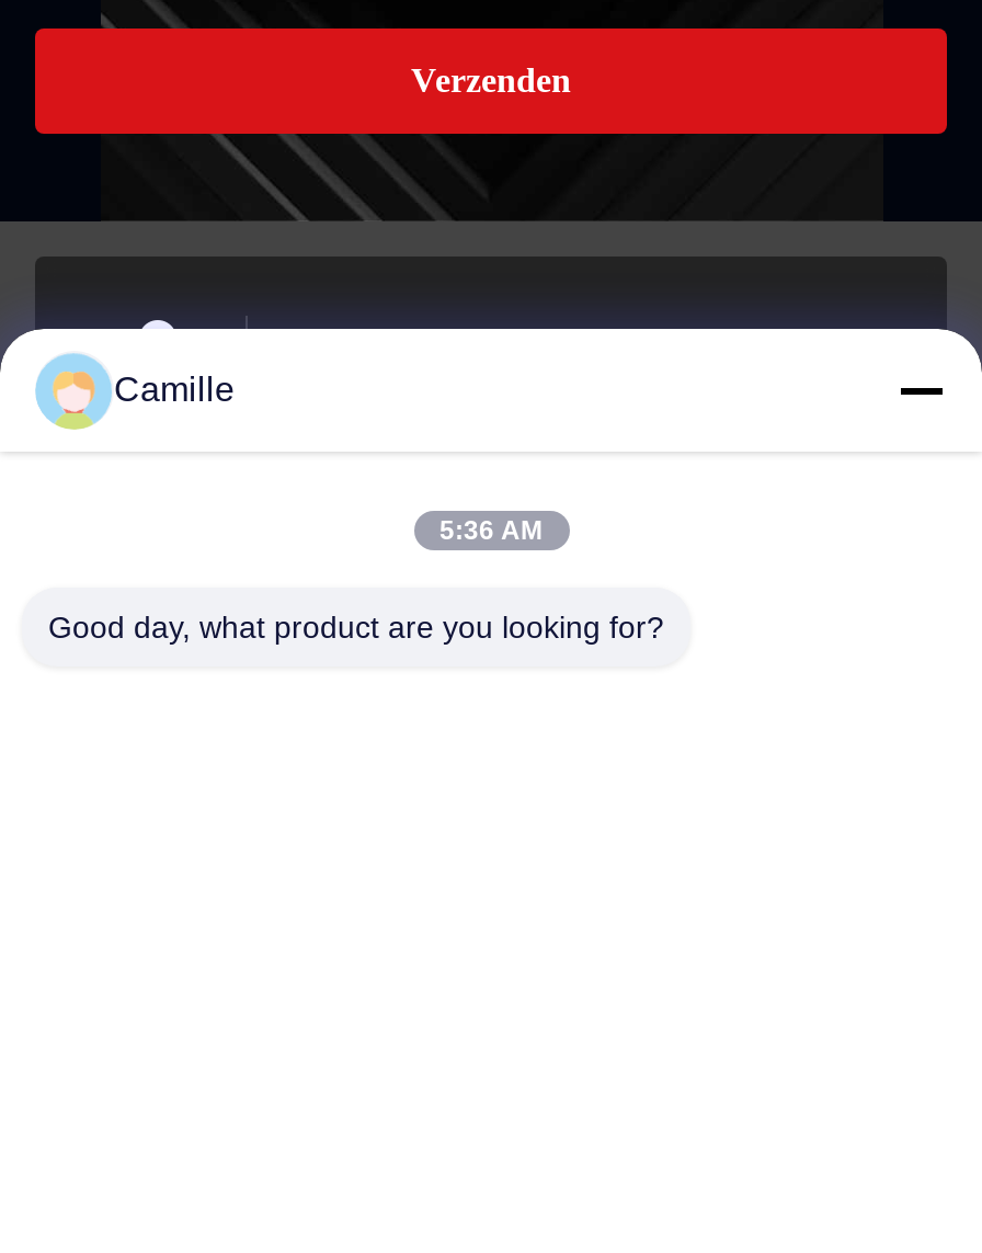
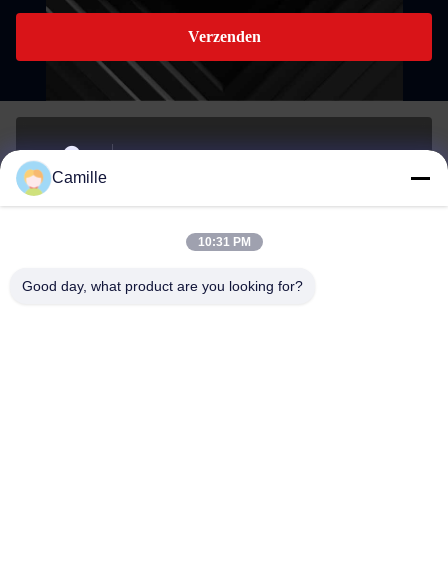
[439,515,543,546] 5:36 AM -> [197,235,250,249] 10:31 PM

